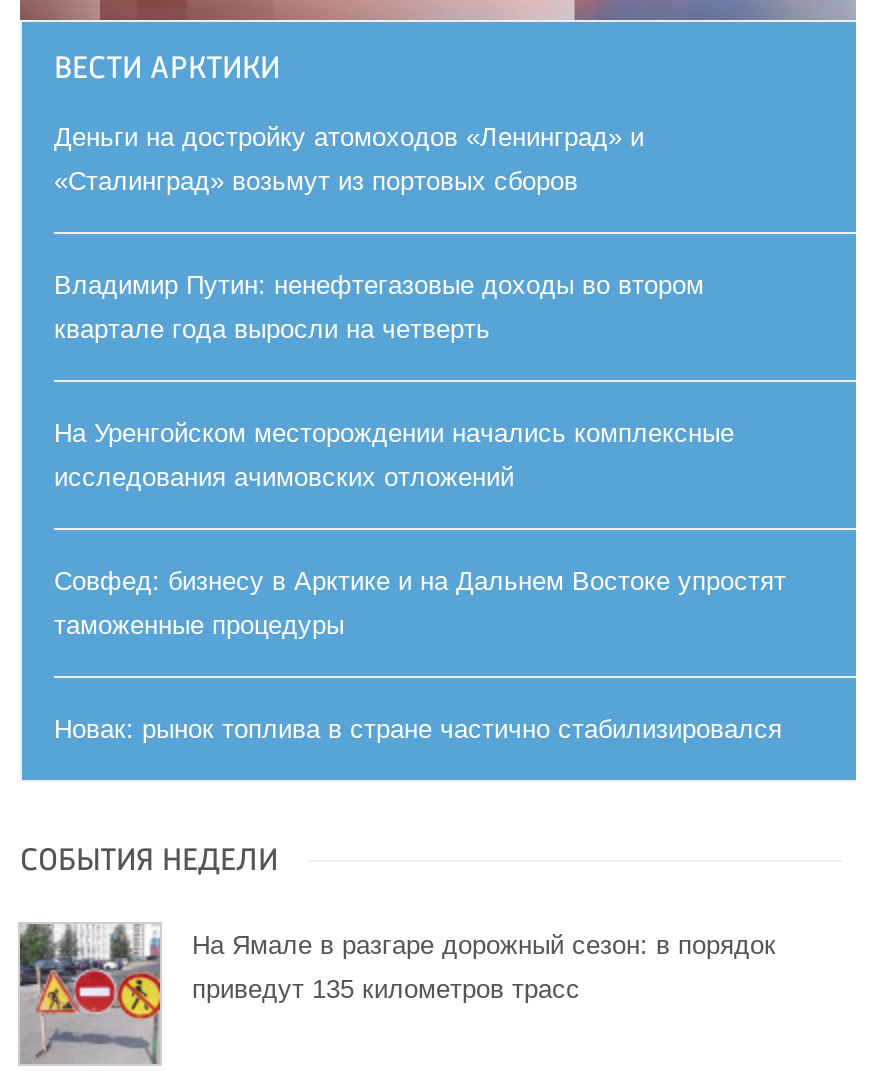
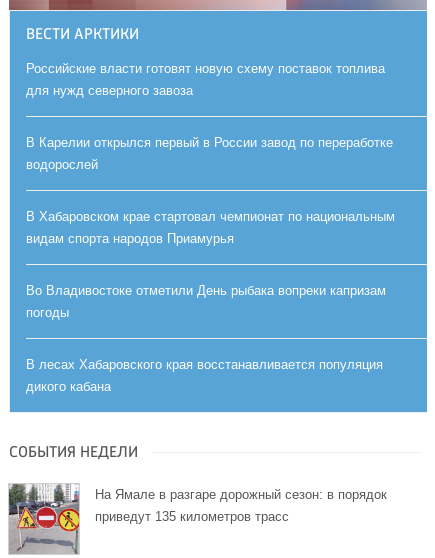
[54,123,786,745] Деньги на достройку атомоходов «Ленинград» и | «Сталинград» возьмут из портовых сборов | Владимир Путин: ненефтегазовые доходы во втором | квартале года выросли на четверть | На Уренгойском месторождении начались комплексные | исследования ачимовских отложений | Совфед: бизнесу в Арктике и на Дальнем Востоке упростят | таможенные процедуры | Новак: рынок топлива в стране частично стабилизировался -> [26,61,395,394] Российские власти готовят новую схему поставок топлива | для нужд северного завоза | В Карелии открылся первый в России завод по переработке | водорослей | В Хабаровском крае стартовал чемпионат по национальным | видам спорта народов Приамурья | Во Владивостоке отметили День рыбака вопреки капризам | погоды | В лесах Хабаровского края восстанавливается популяция | дикого кабана

